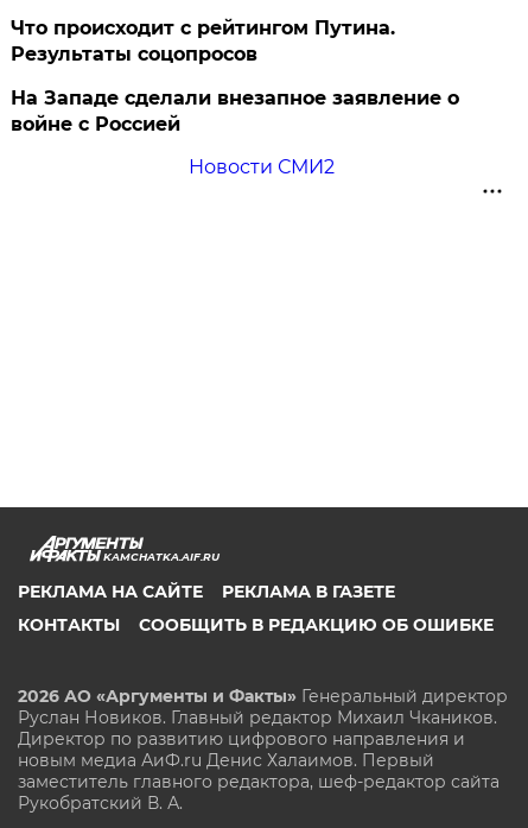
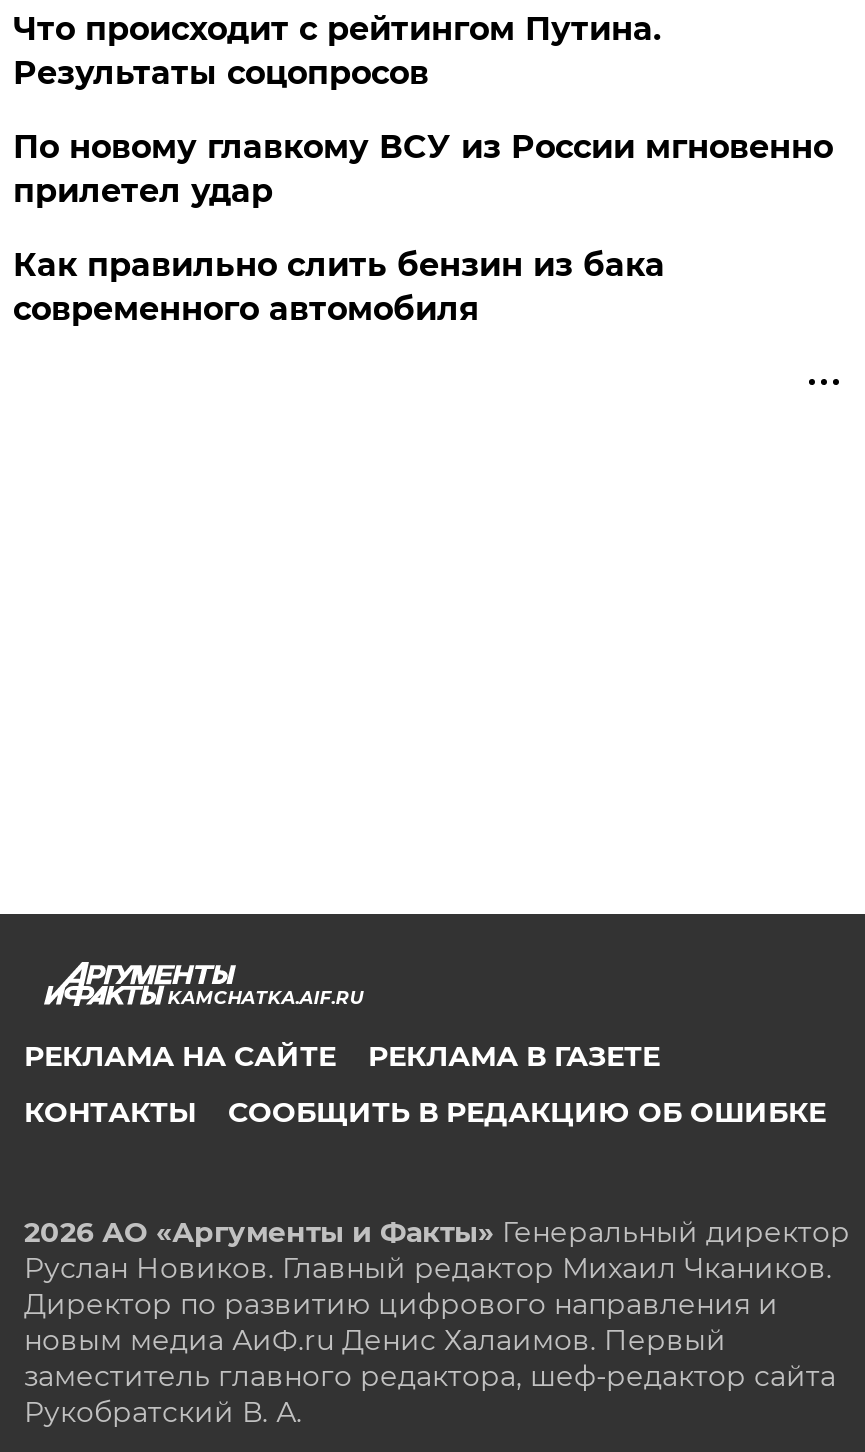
[11,87,460,135] На Западе сделали внезапное заявление о | войне с Россией -> [13,128,833,210] По новому главкому ВСУ из России мгновенно | прилетел удар
[188,156,334,178] Новости СМИ2 -> [13,246,665,328] Как правильно слить бензин из бака | современного автомобиля

